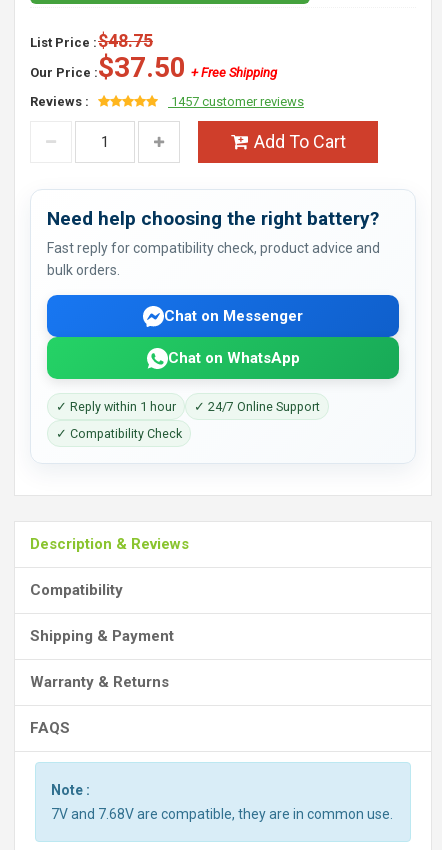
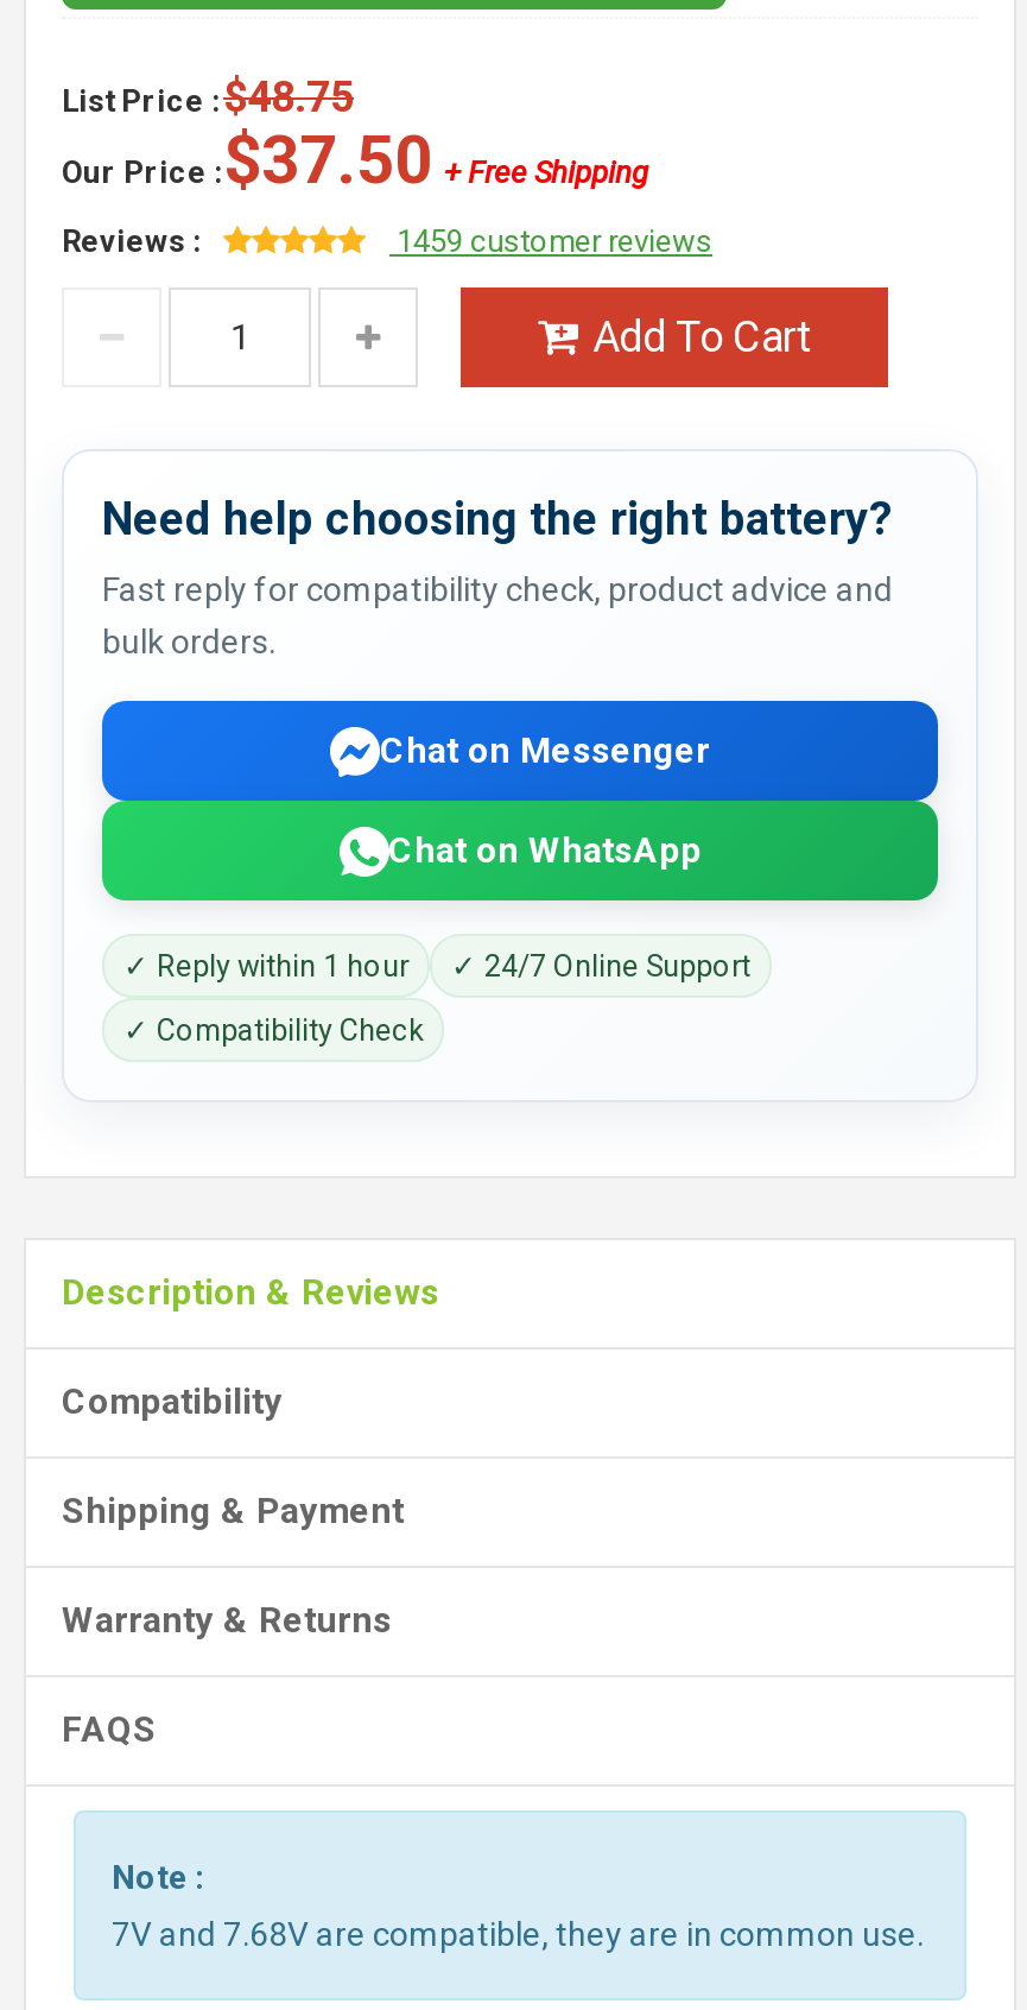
[168,94,304,109] 1457 customer reviews -> [389,223,712,259] 1459 customer reviews

